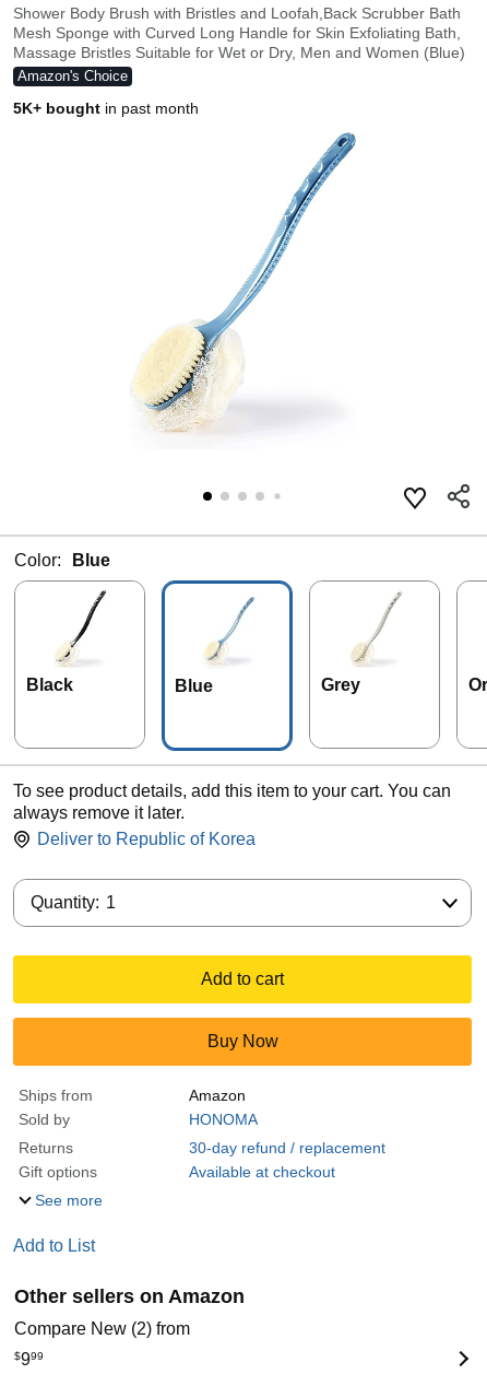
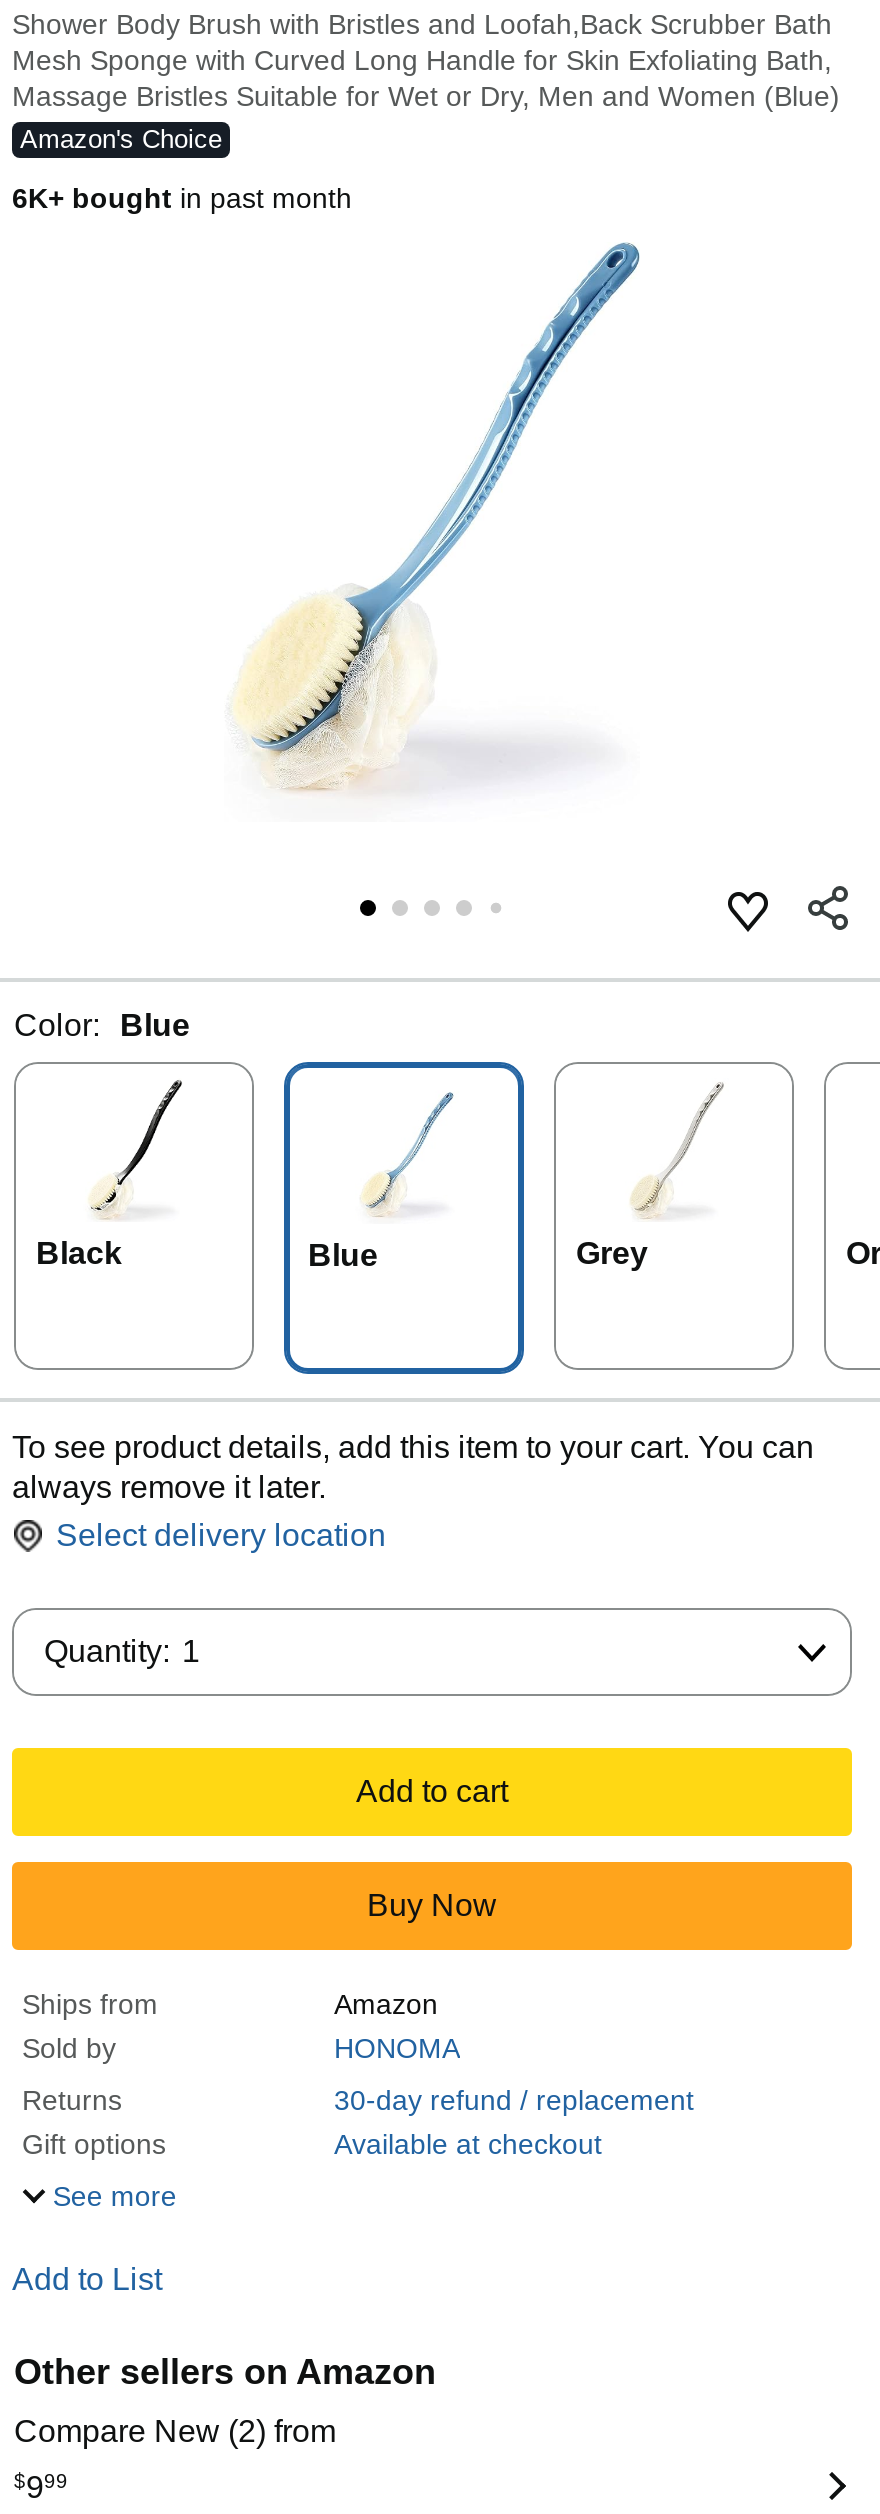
[13,99,199,117] 5K+ bought in past month -> [12,182,352,214] 6K+ bought in past month
[37,830,256,848] Deliver to Republic of Korea -> [56,1518,386,1552] Select delivery location

